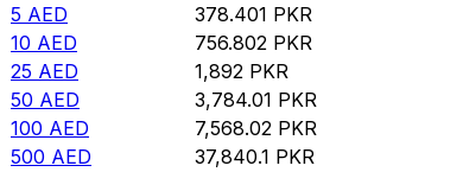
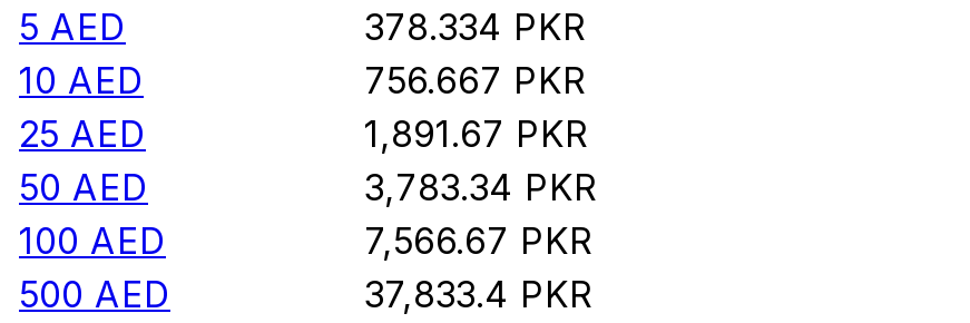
[195,3,312,26] 378.401 PKR -> [364,5,587,50] 378.334 PKR
[195,31,312,55] 756.802 PKR -> [364,59,587,103] 756.667 PKR
[195,60,288,83] 1,892 PKR -> [364,112,589,157] 1,891.67 PKR
[195,88,317,112] 3,784.01 PKR -> [364,166,598,210] 3,783.34 PKR
[195,117,317,140] 7,568.02 PKR -> [364,219,594,264] 7,566.67 PKR
[195,145,315,169] 37,840.1 PKR -> [364,272,594,317] 37,833.4 PKR

